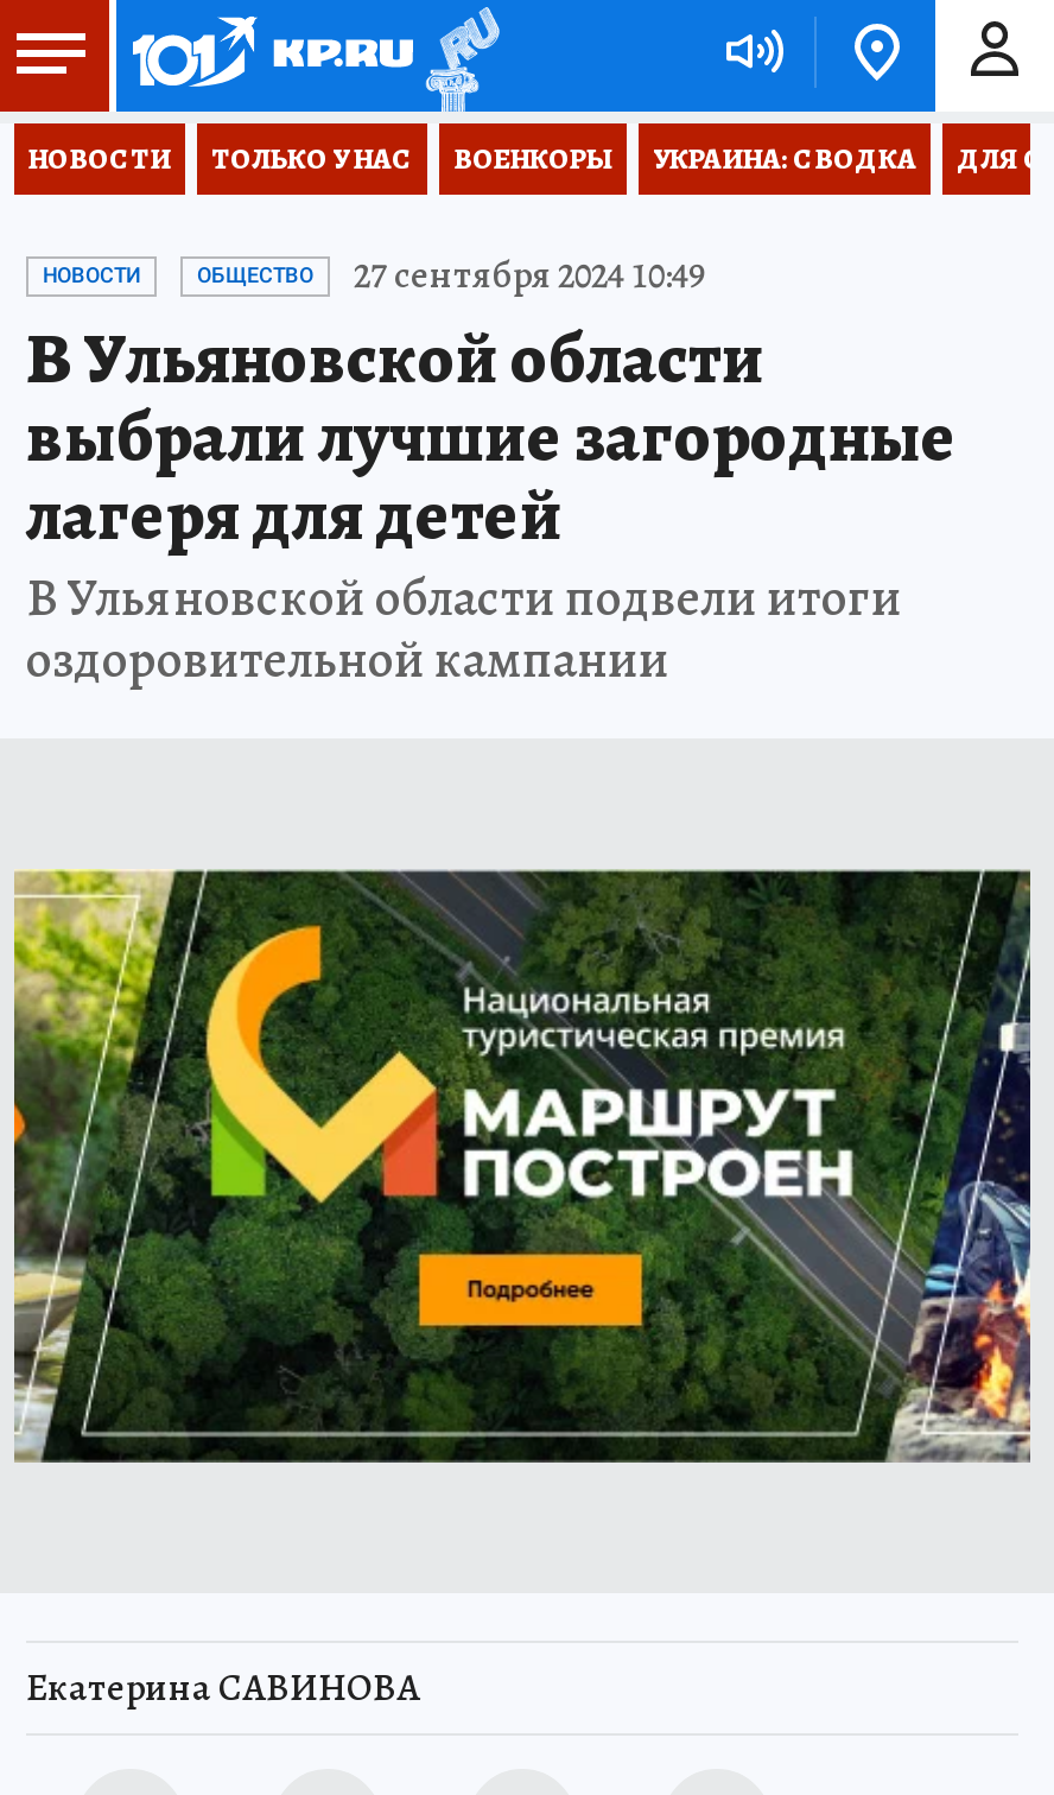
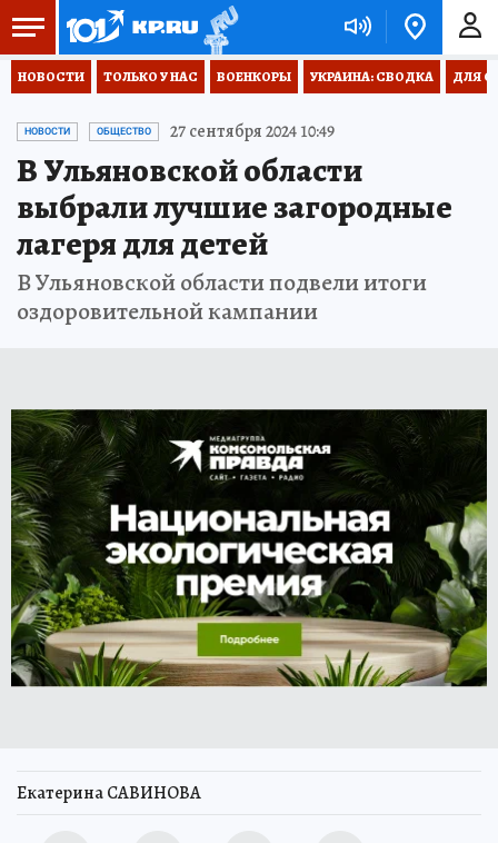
[12,869,1033,1465] [image] -> [10,408,488,687] [image]

